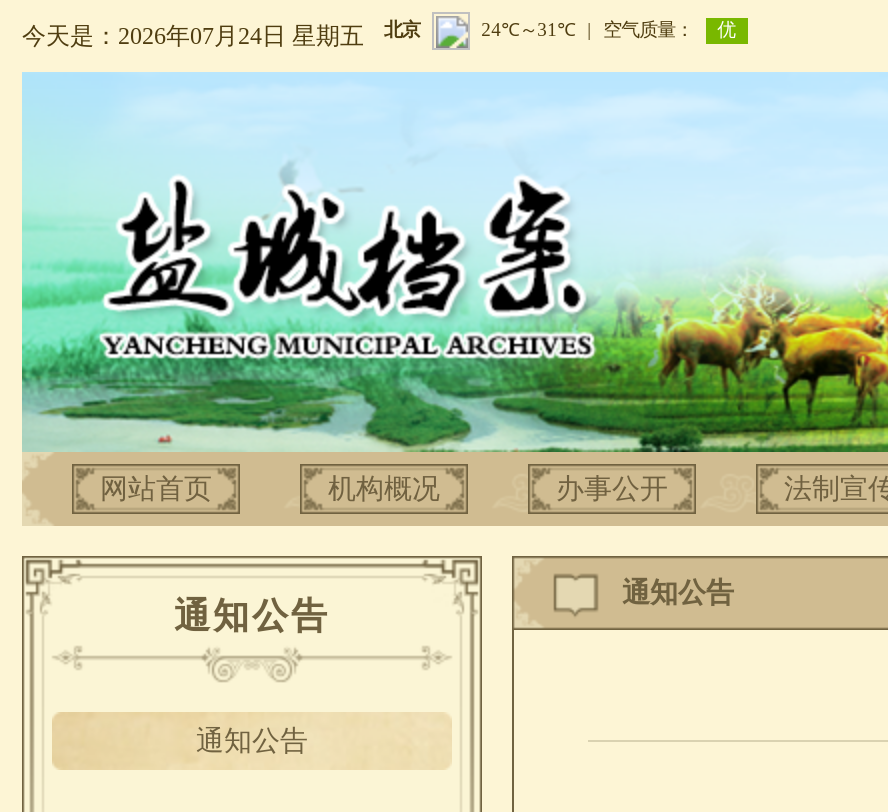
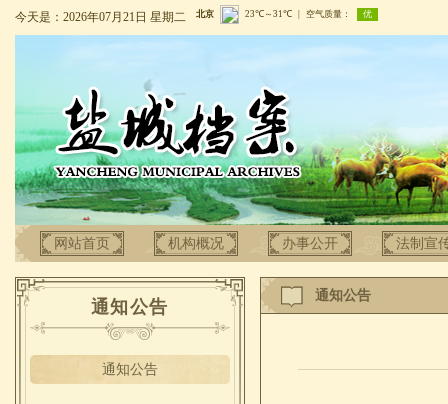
[22,22,364,50] 今天是：2026年07月24日 星期五 -> [15,10,186,24] 今天是：2026年07月21日 星期二

